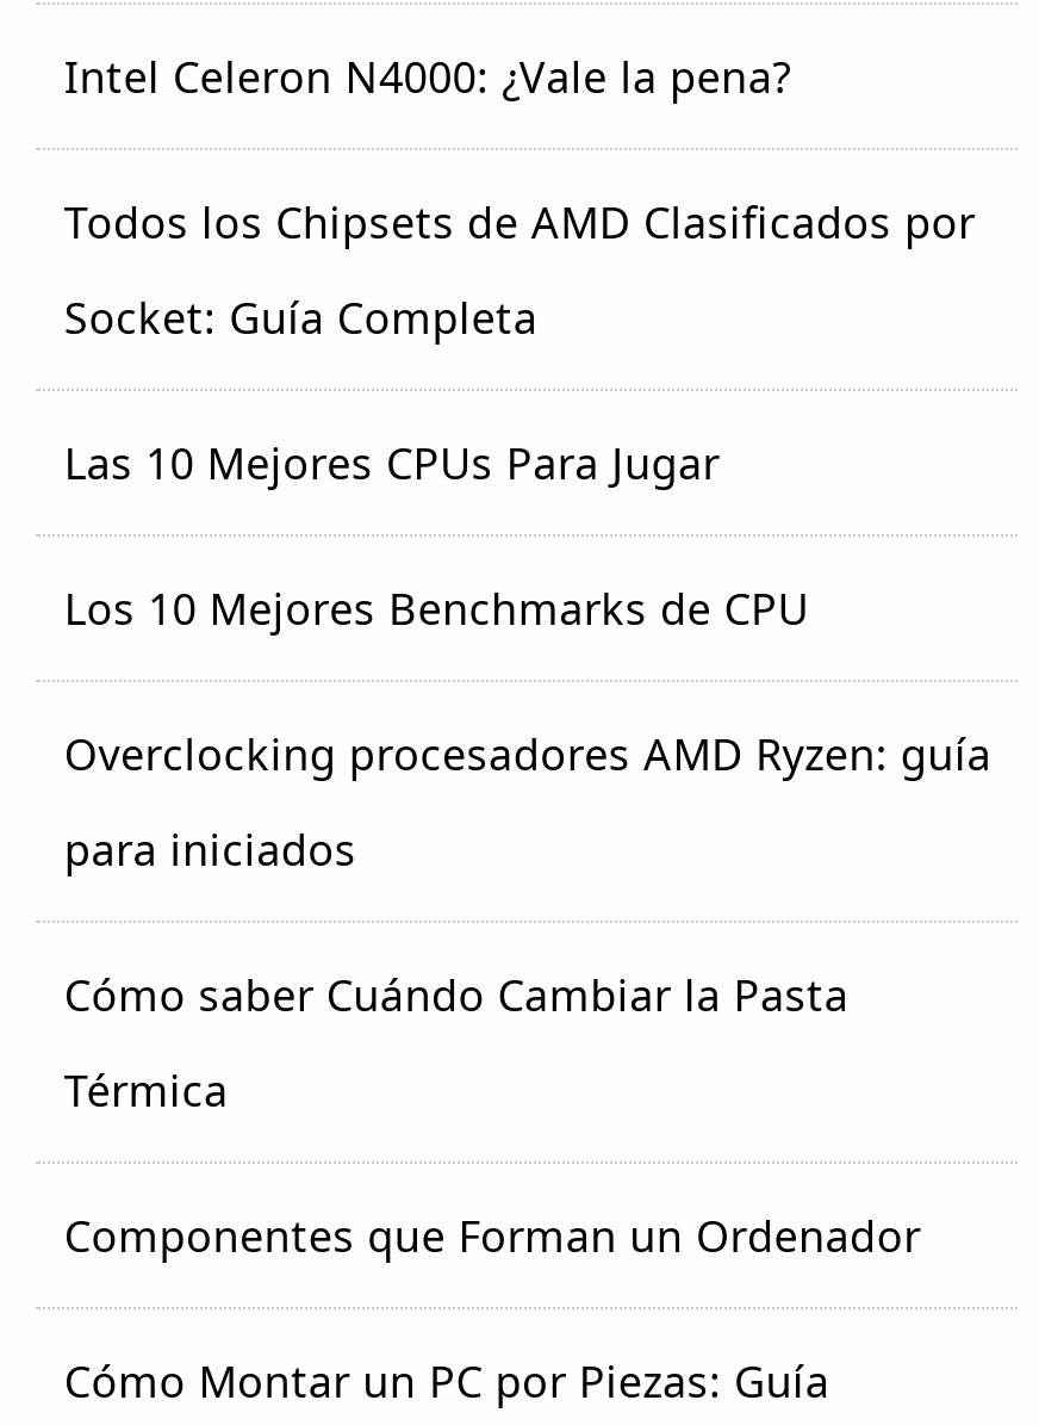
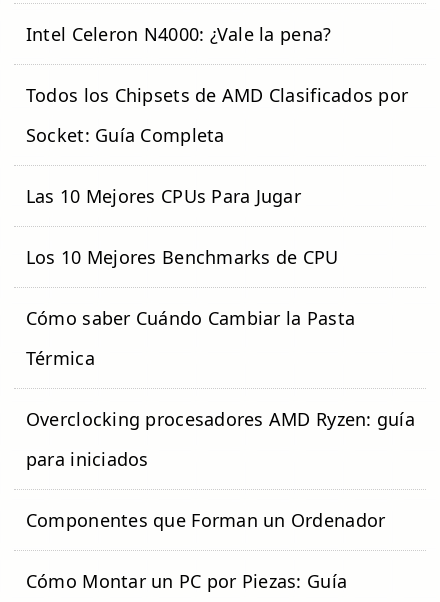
moved [64,725,991,878] -> [26,407,415,471]: Overclocking procesadores AMD Ryzen: guía | para iniciados
moved [64,966,849,1119] -> [26,306,355,370]: Cómo saber Cuándo Cambiar la Pasta | Térmica

